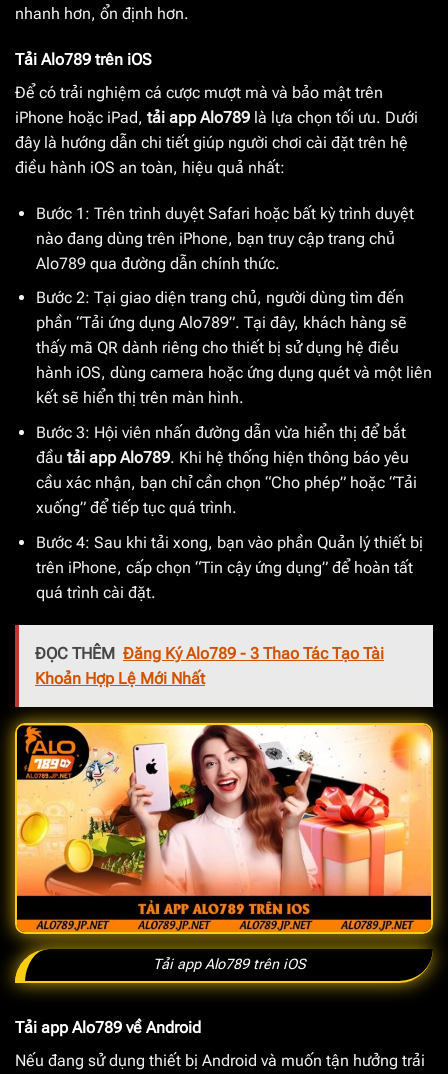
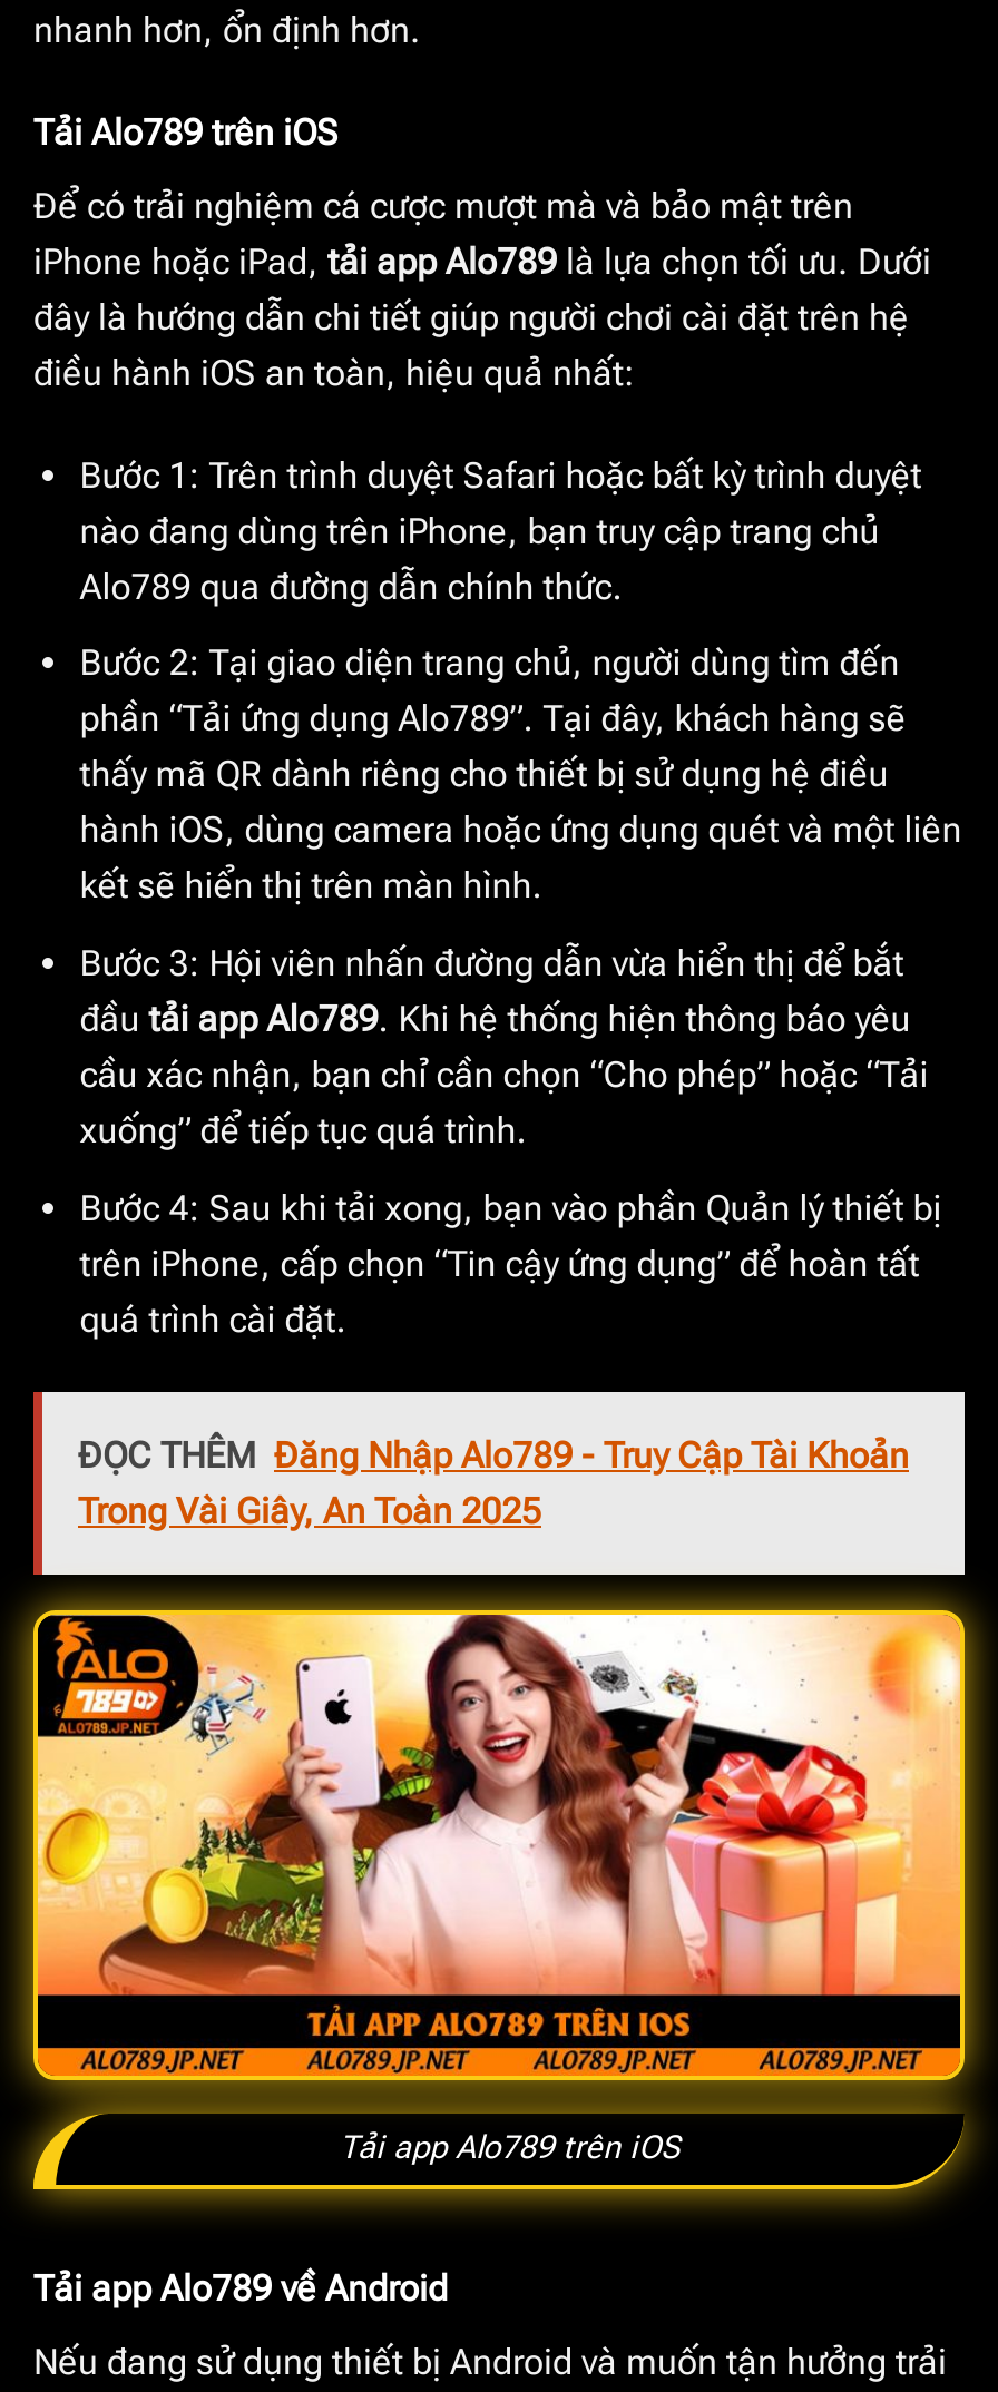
[35,644,384,688] ĐỌC THÊM Đăng Ký Alo789 - 3 Thao Tác Tạo Tài | Khoản Hợp Lệ Mới Nhất -> [78,1435,909,1533] ĐỌC THÊM Đăng Nhập Alo789 - Truy Cập Tài Khoản | Trong Vài Giây, An Toàn 2025

